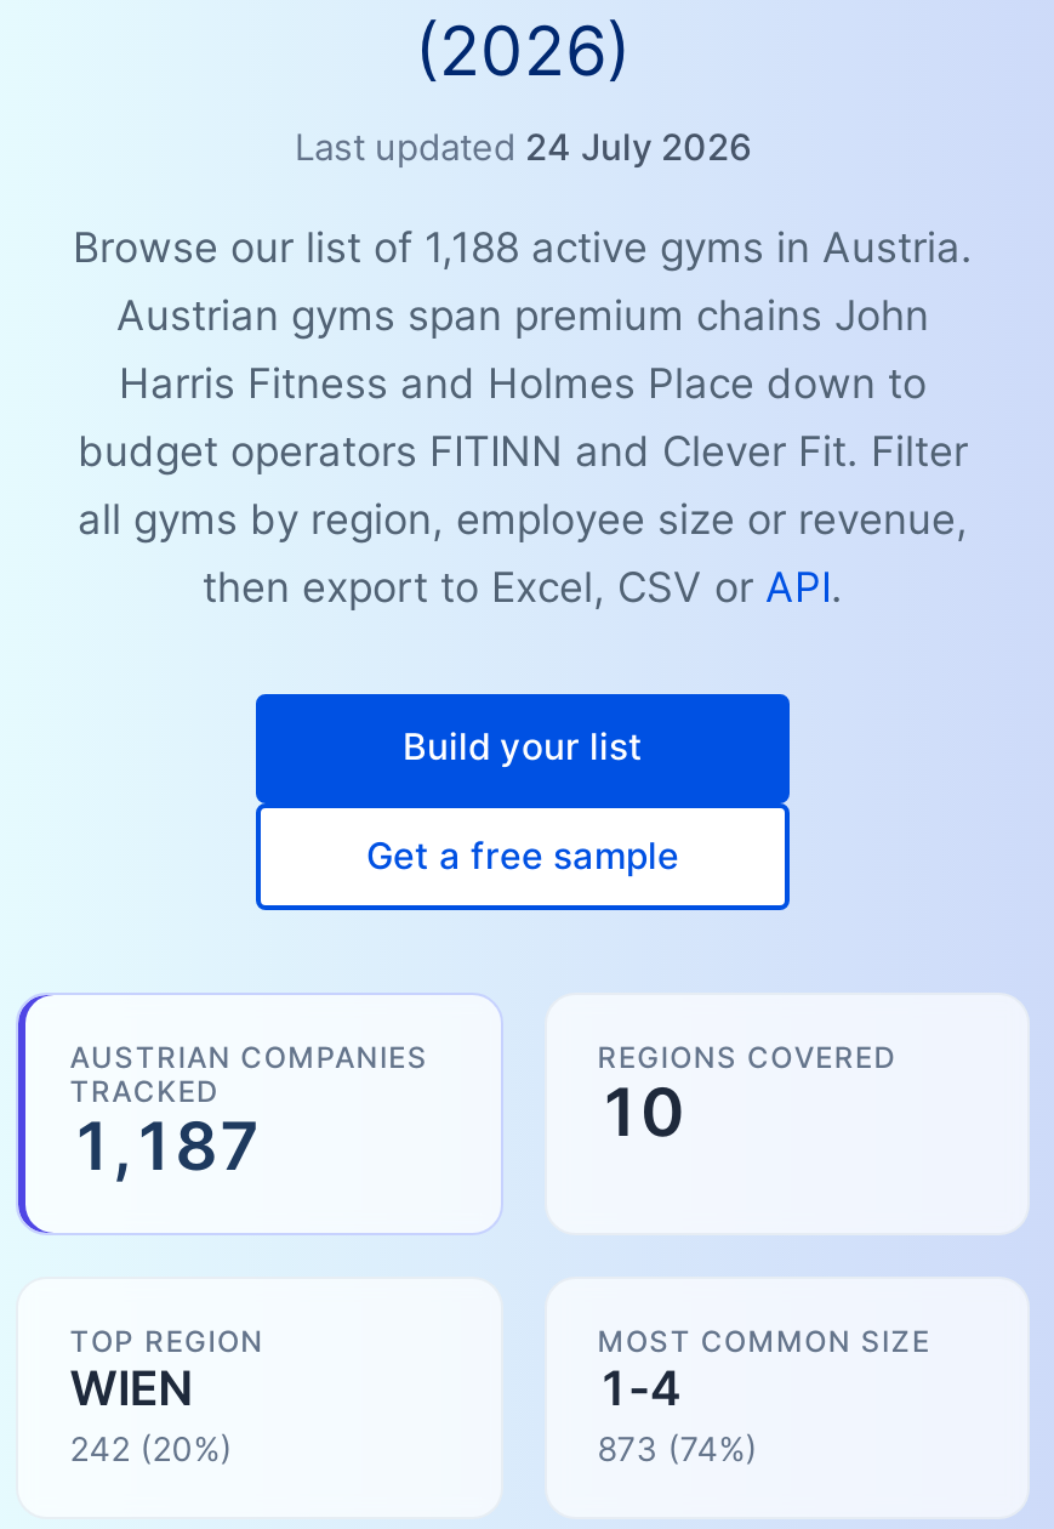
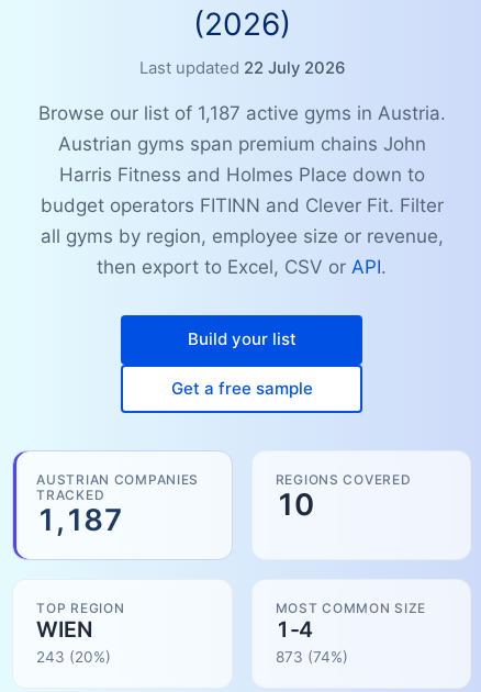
[295,127,751,171] Last updated 24 July 2026 -> [139,59,344,78] Last updated 22 July 2026
[73,224,973,272] Browse our list of 1,188 active gyms in Austria. -> [38,102,445,124] Browse our list of 1,187 active gyms in Austria.
[70,1429,232,1467] 242 (20%) -> [36,648,111,665] 243 (20%)

